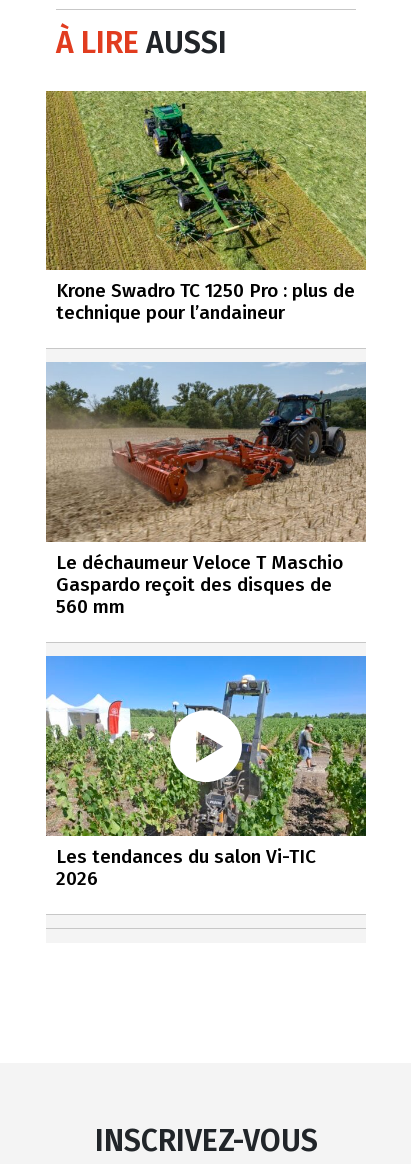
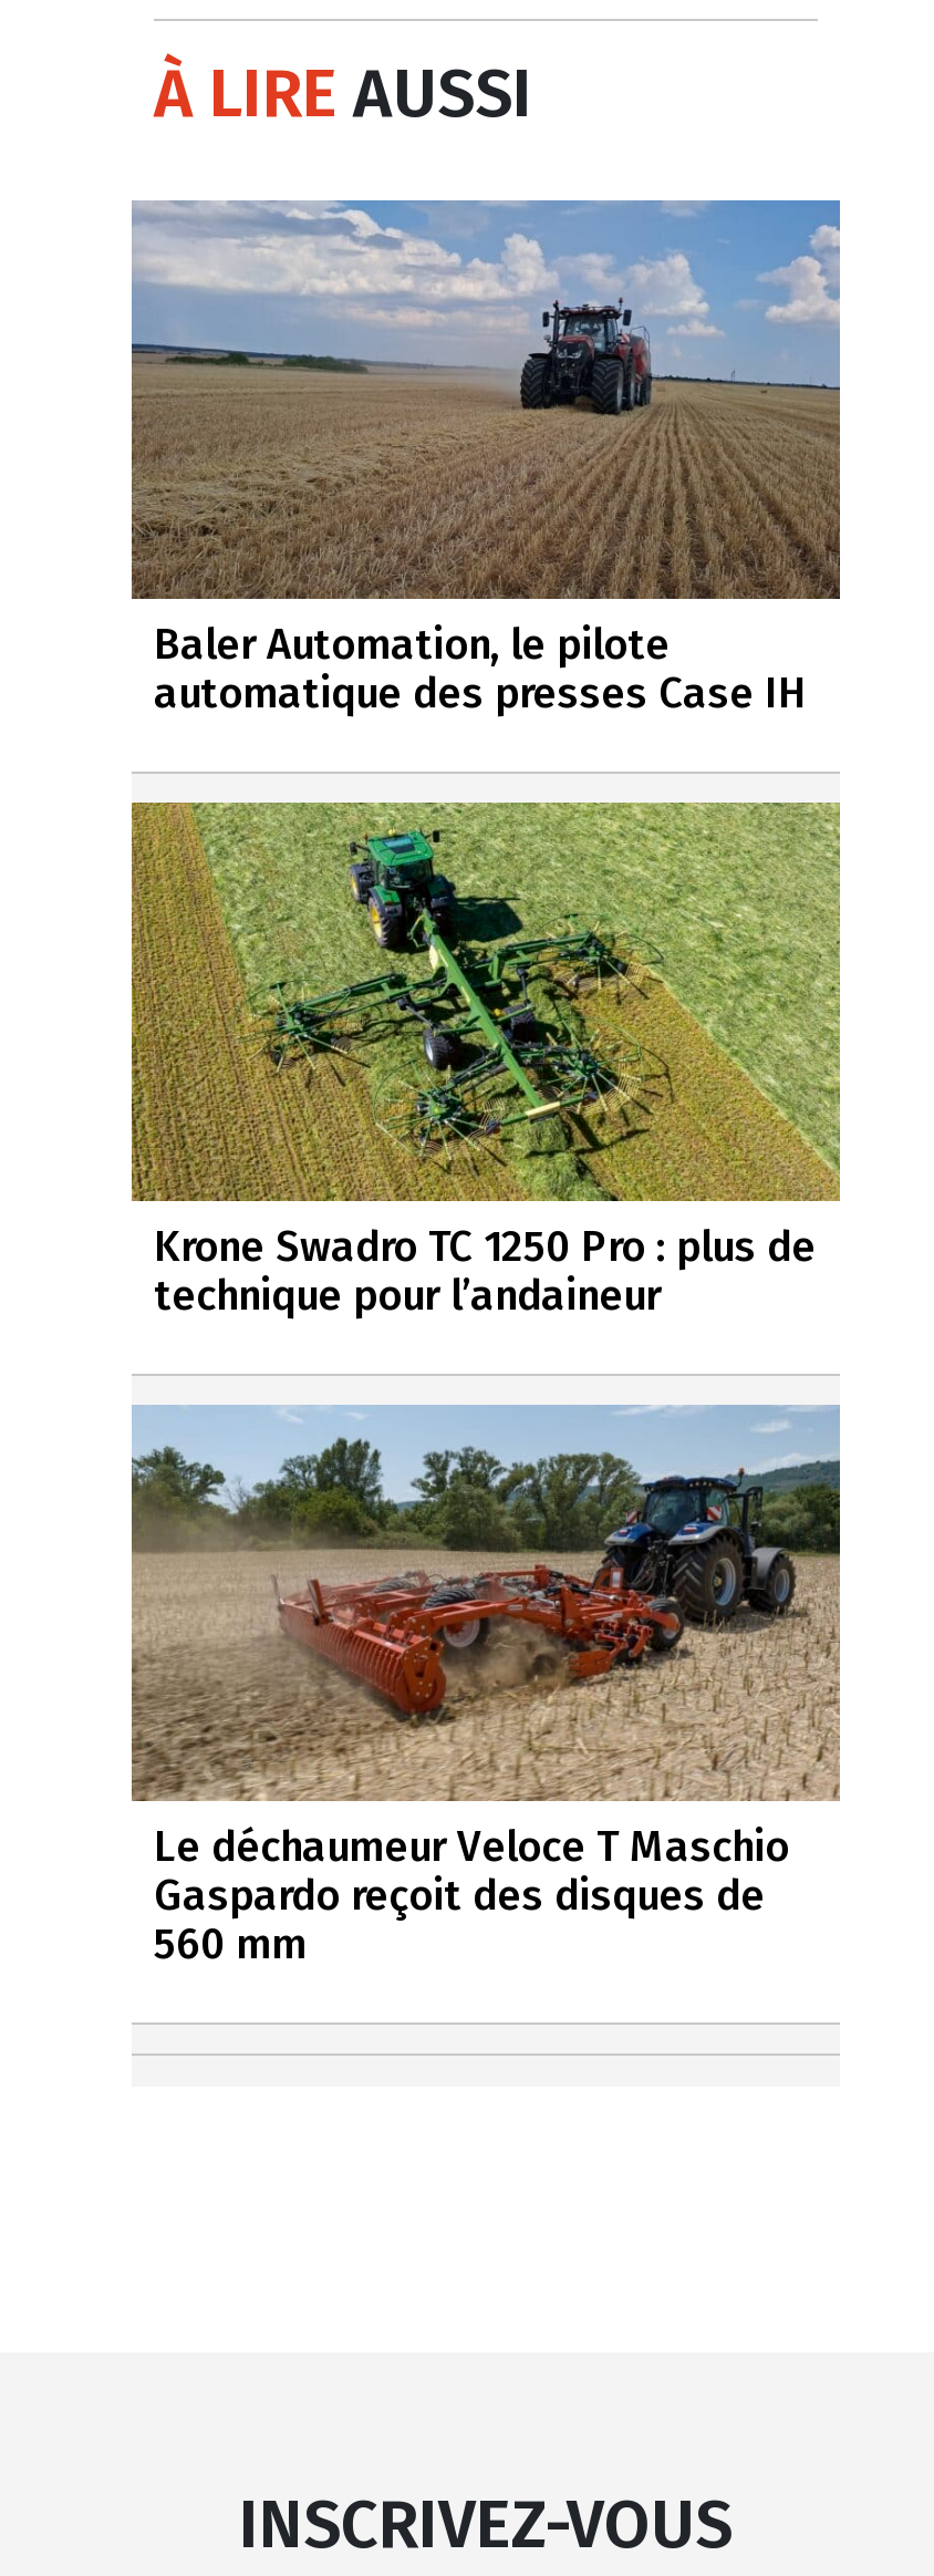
none -> [129,199,842,718] [image] | Baler Automation, le pilote | automatique des presses Case IH
moved [44,89,368,618] -> [127,799,844,1971]: [image] | Krone Swadro TC 1250 Pro : plus de | technique pour l’andaineur | Le déchaumeur Veloce T Maschio | Gaspardo reçoit des disques de | 560 mm
[45,655,367,890] [image] | Les tendances du salon Vi-TIC | 2026 -> none

